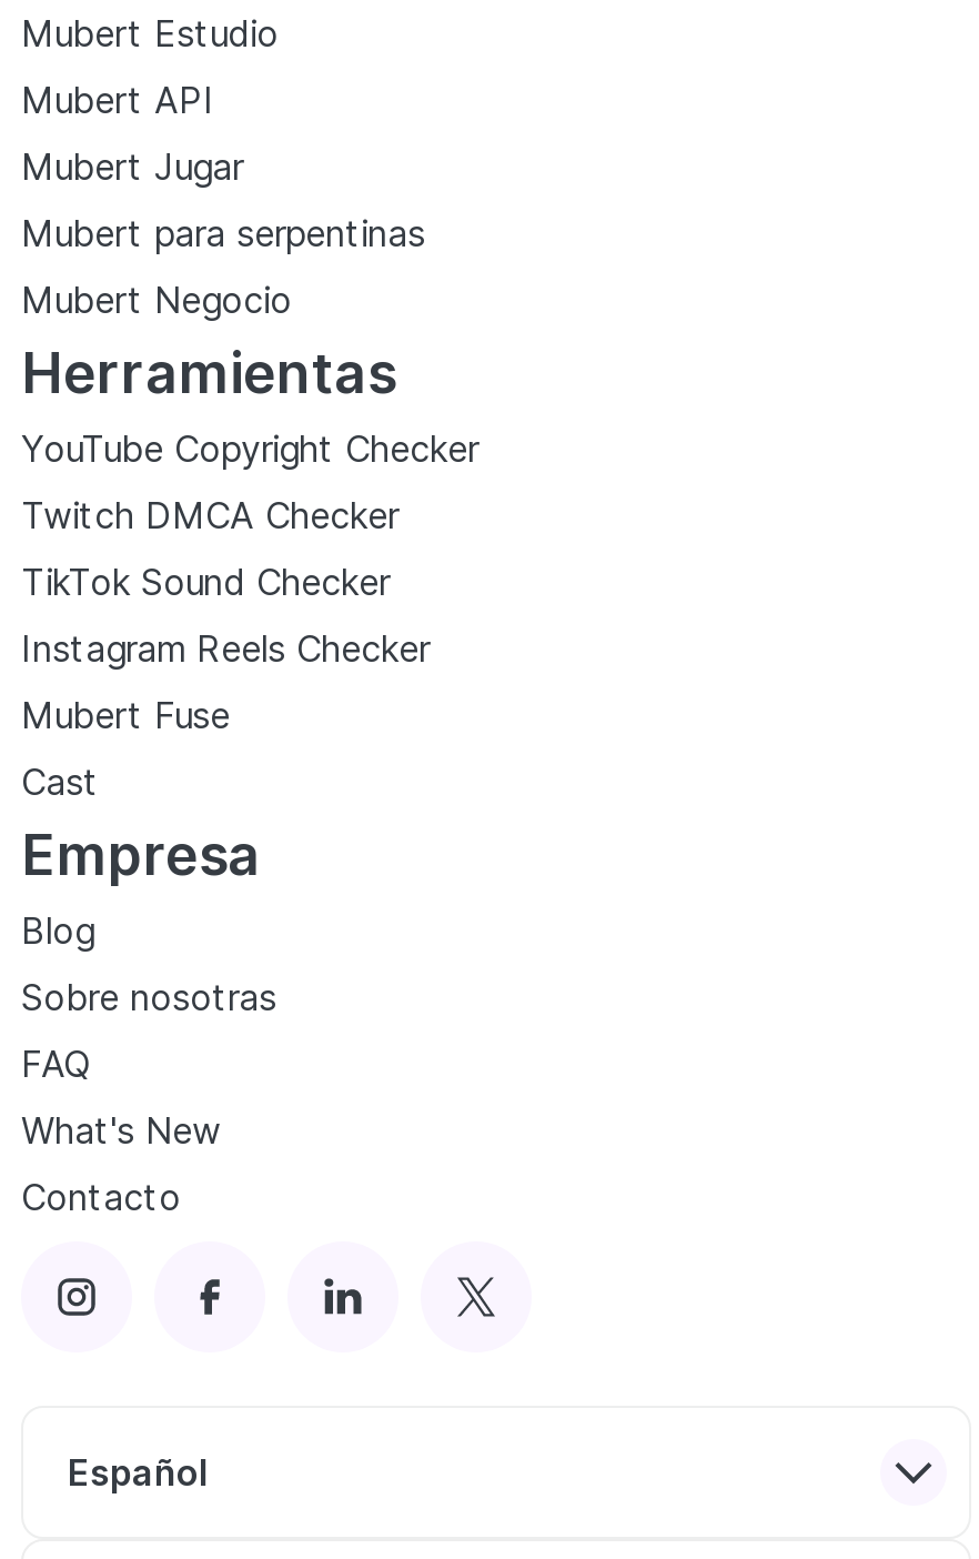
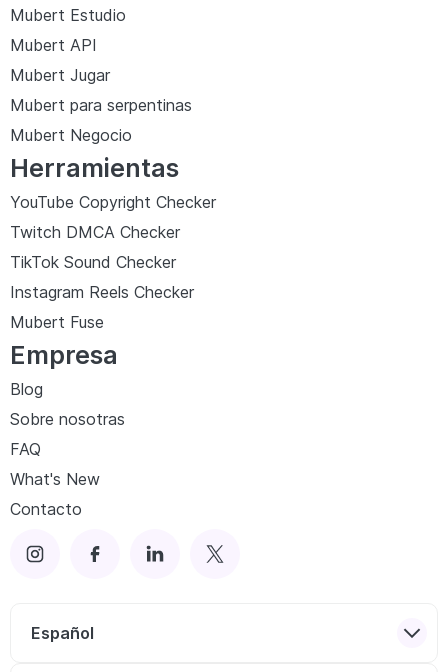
[21,759,99,803] Cast -> none

